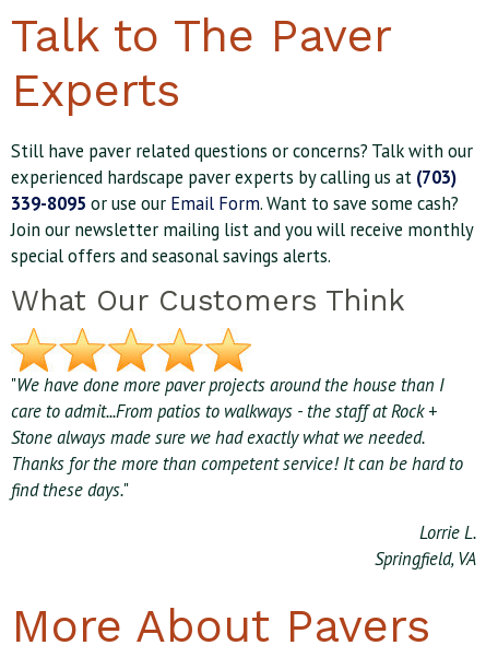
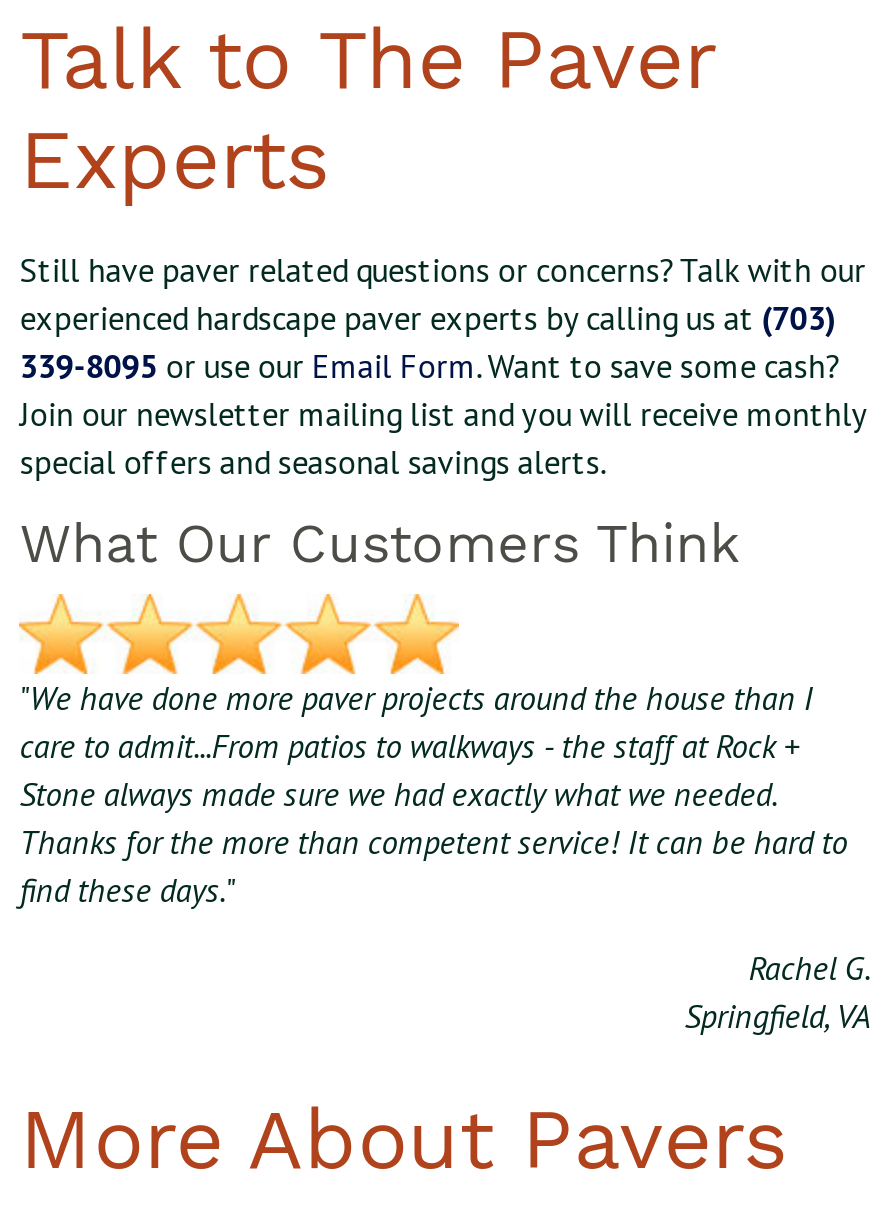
[419,521,476,545] Lorrie L. -> [749,947,871,991] Rachel G.

